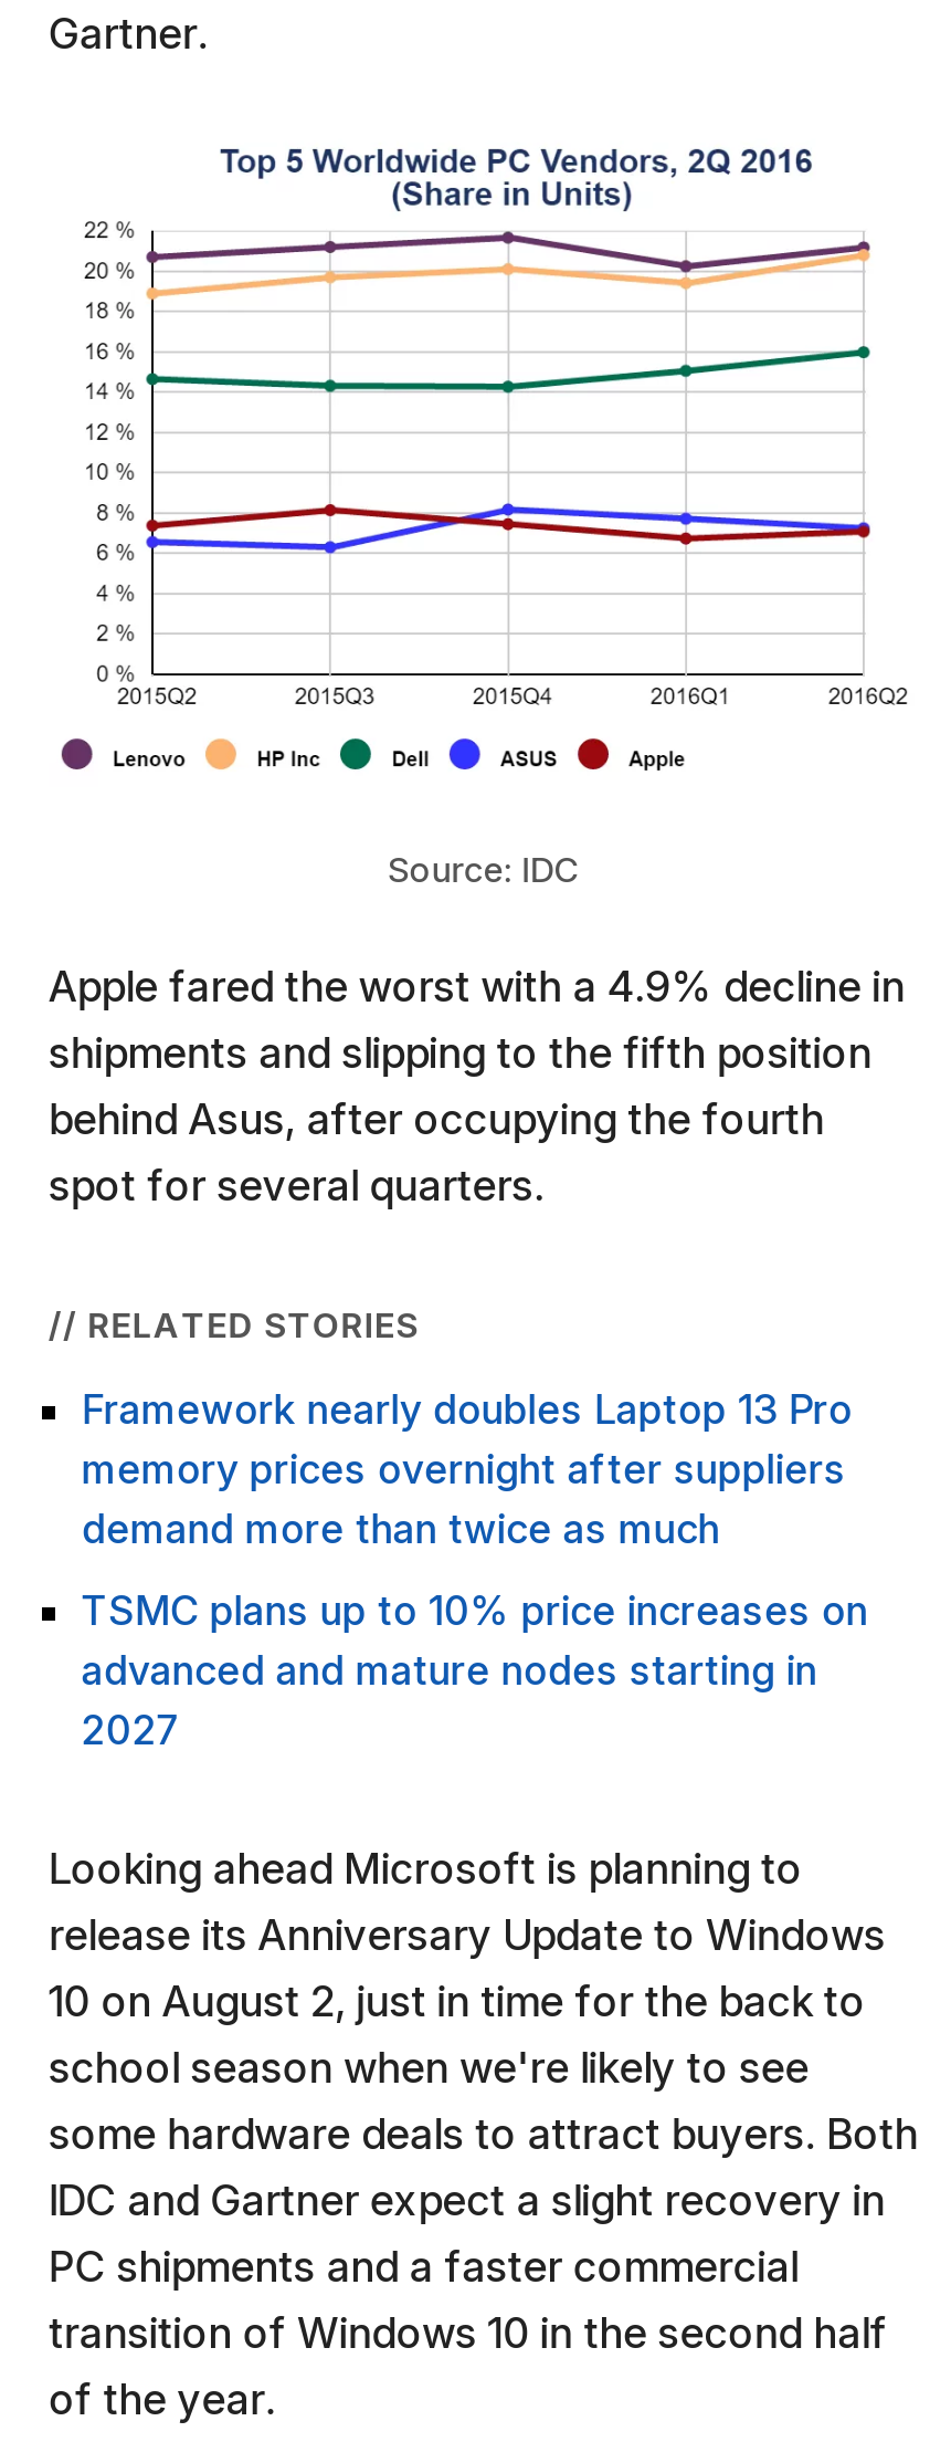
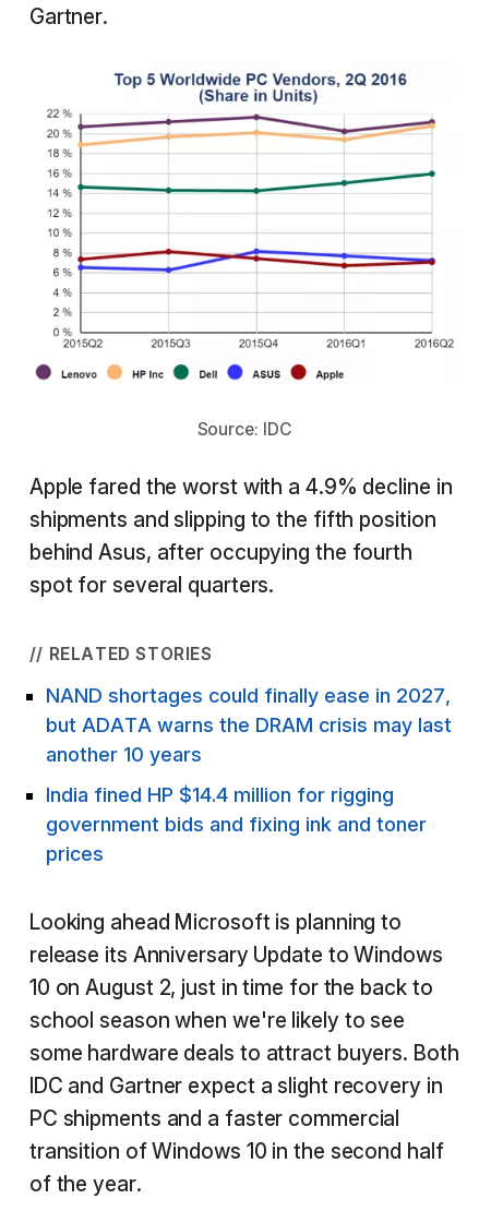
[82,1387,852,1553] Framework nearly doubles Laptop 13 Pro | memory prices overnight after suppliers | demand more than twice as much -> [46,684,452,766] NAND shortages could finally ease in 2027, | but ADATA warns the DRAM crisis may last | another 10 years
[82,1588,868,1754] TSMC plans up to 10% price increases on | advanced and mature nodes starting in | 2027 -> [46,784,427,866] India fined HP $14.4 million for rigging | government bids and fixing ink and toner | prices

